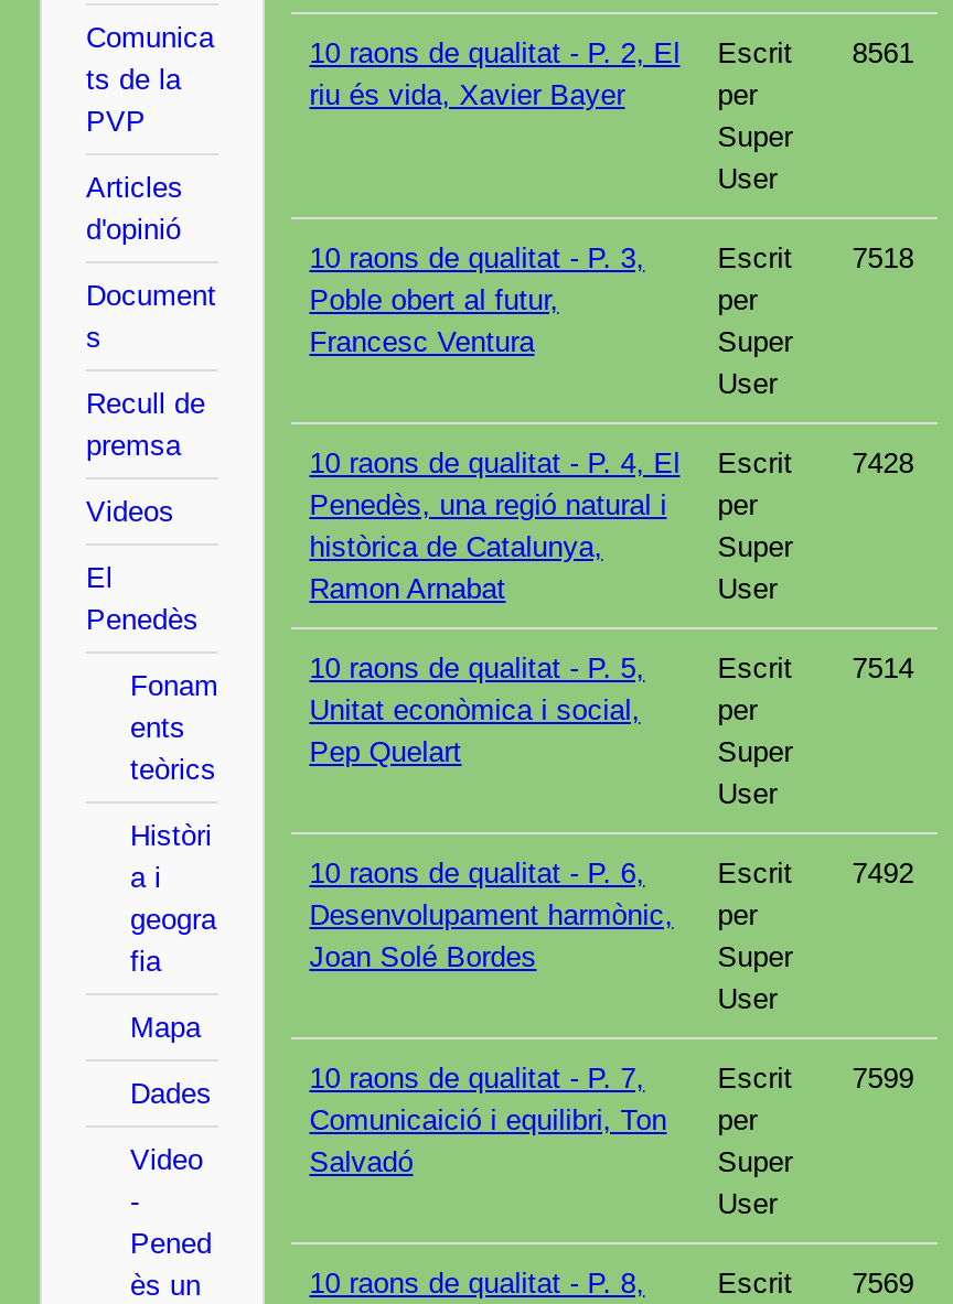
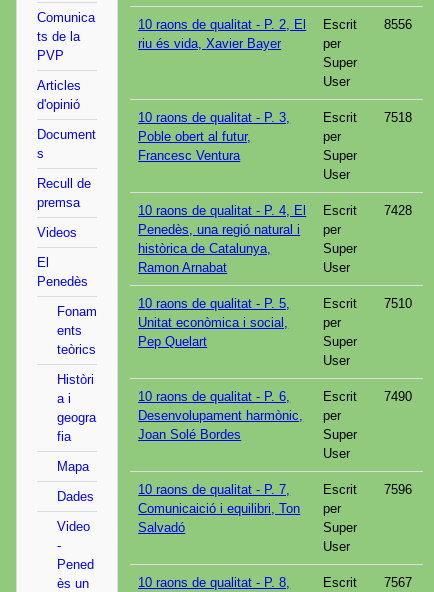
[309,36,914,69] 10 raons de qualitat - P. 2, El Escrit 8561 -> [138,17,412,32] 10 raons de qualitat - P. 2, El Escrit 8556
[717,651,914,684] Escrit 7514 -> [323,296,412,311] Escrit 7510
[717,856,914,889] Escrit 7492 -> [323,389,412,404] Escrit 7490
[717,1061,914,1094] Escrit 7599 -> [323,482,412,497] Escrit 7596
[717,1266,914,1299] Escrit 7569 -> [323,575,412,590] Escrit 7567

